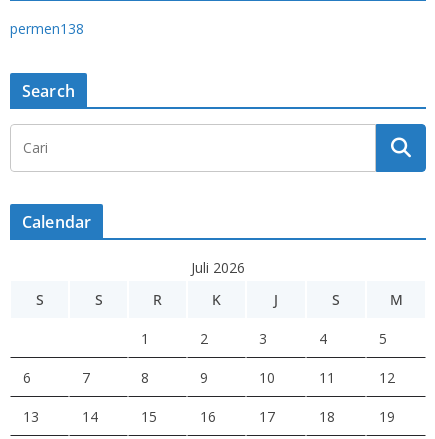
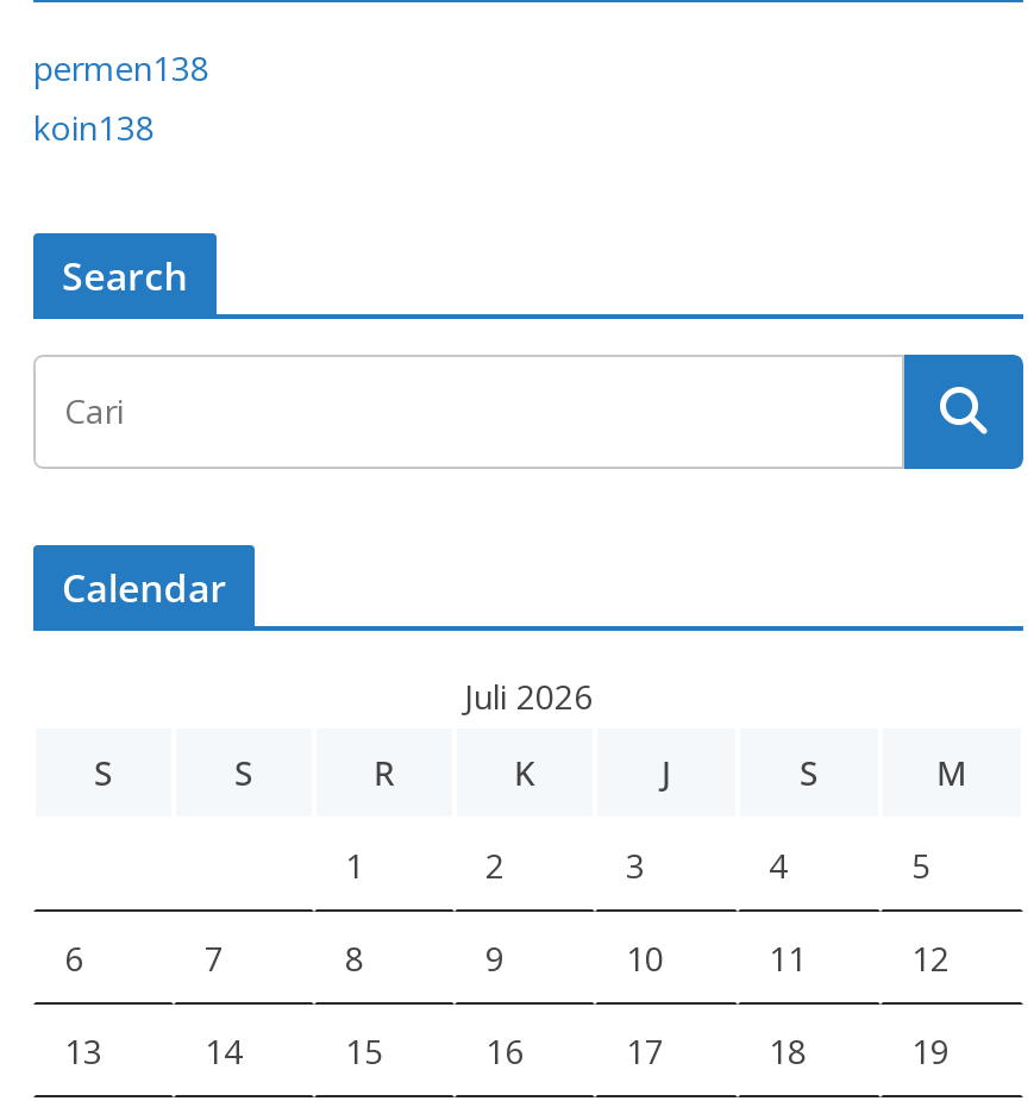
none -> [33,105,155,150] koin138

